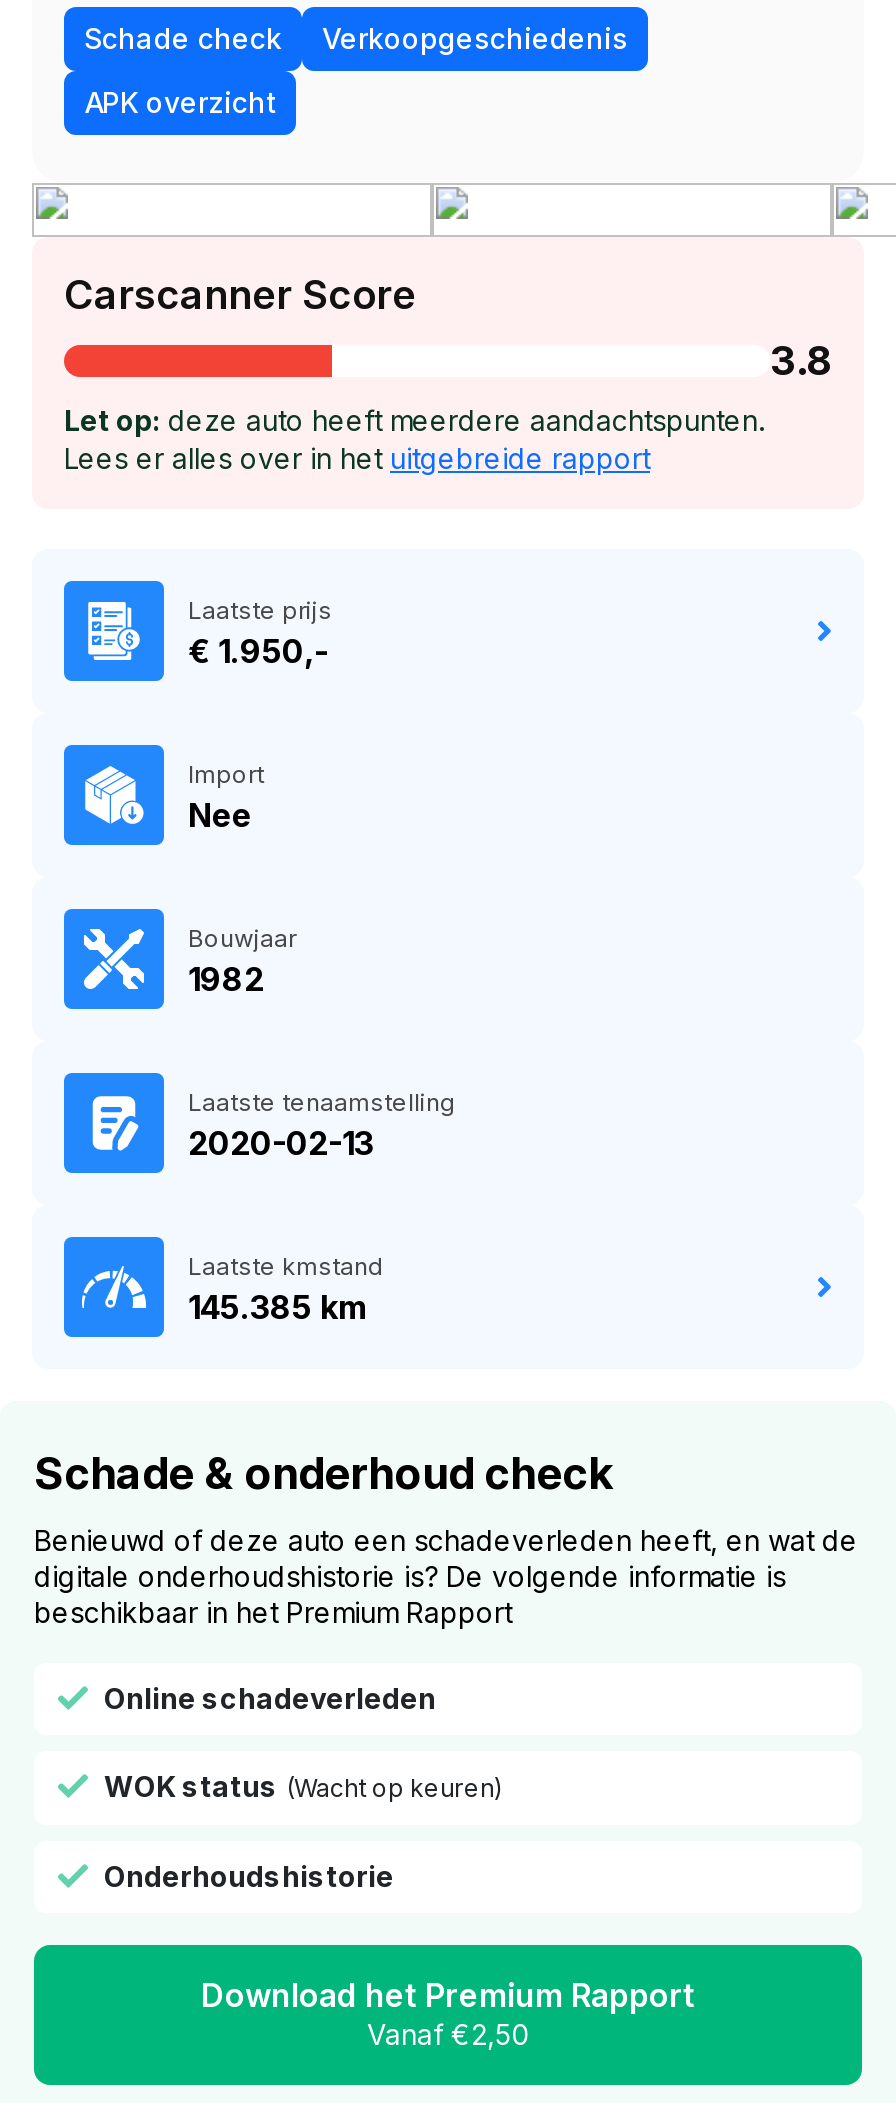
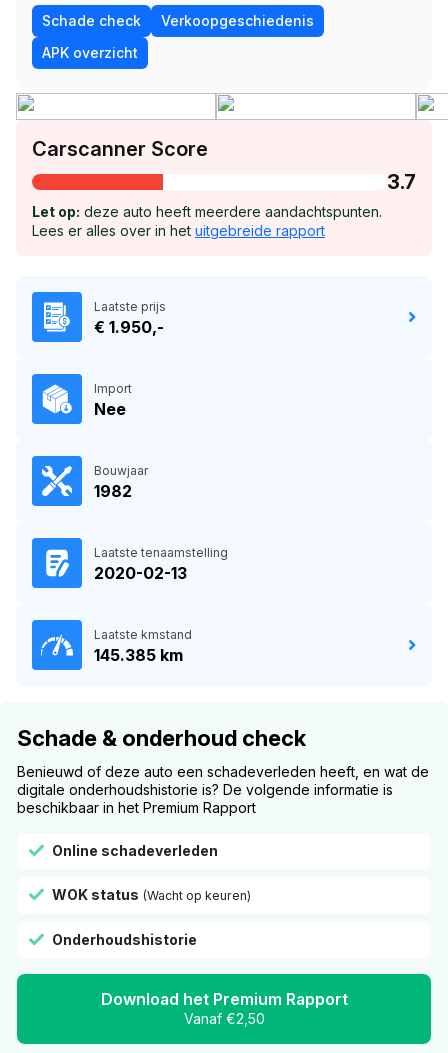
[770,336,832,384] 3.8 -> [387,170,416,194] 3.7

